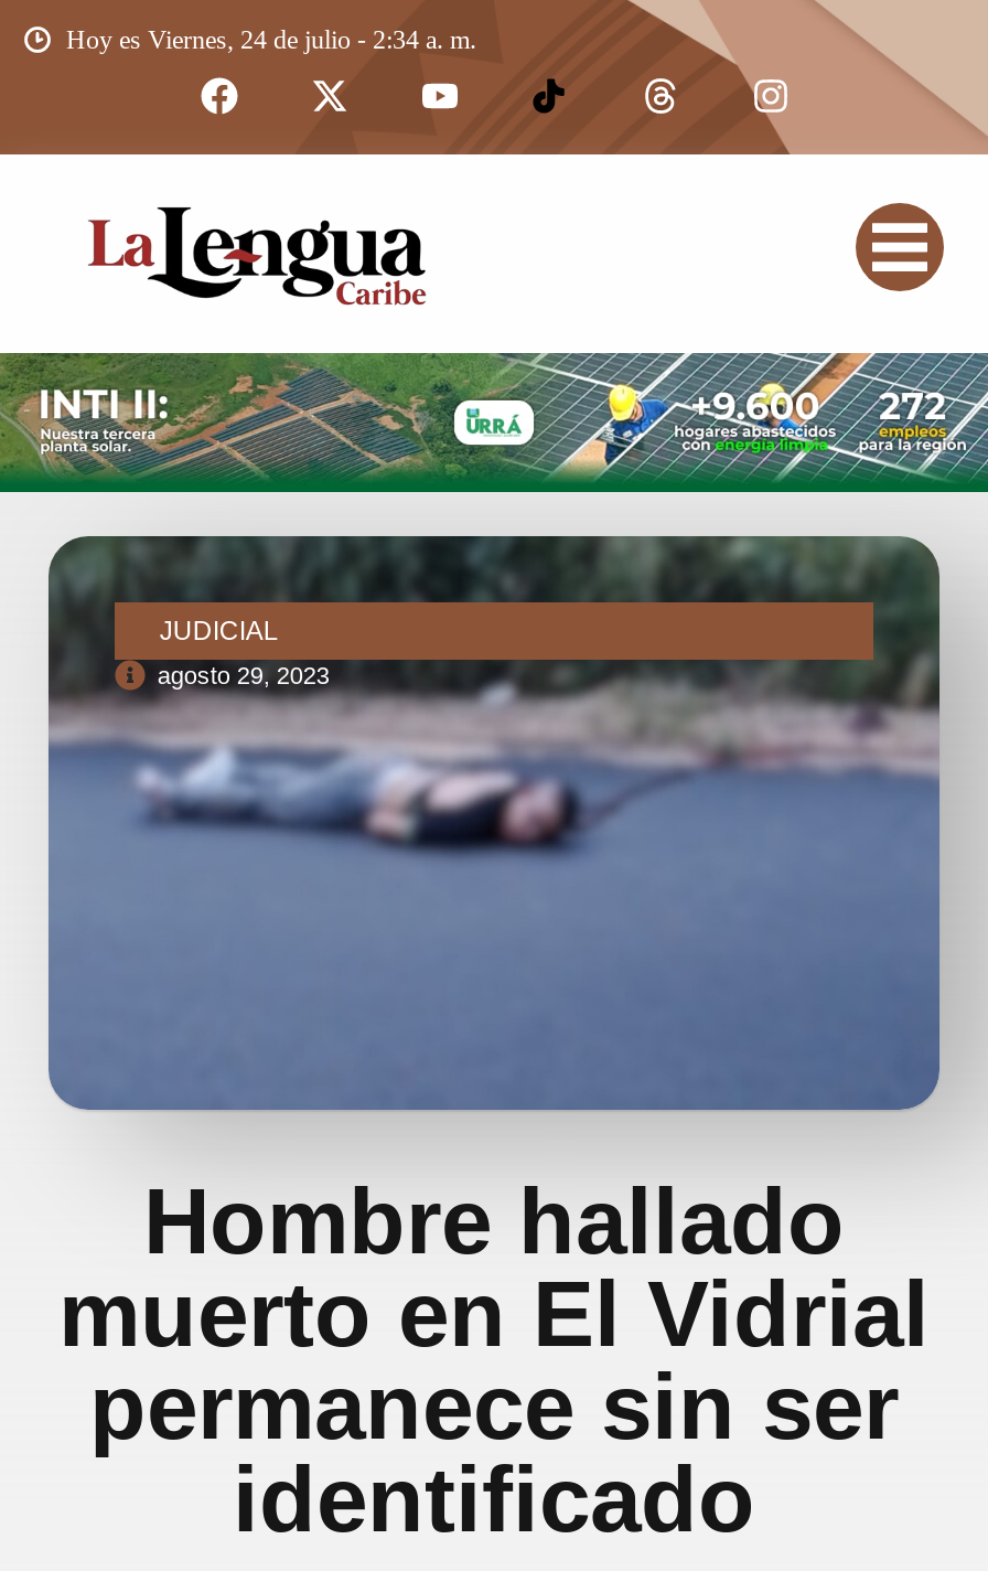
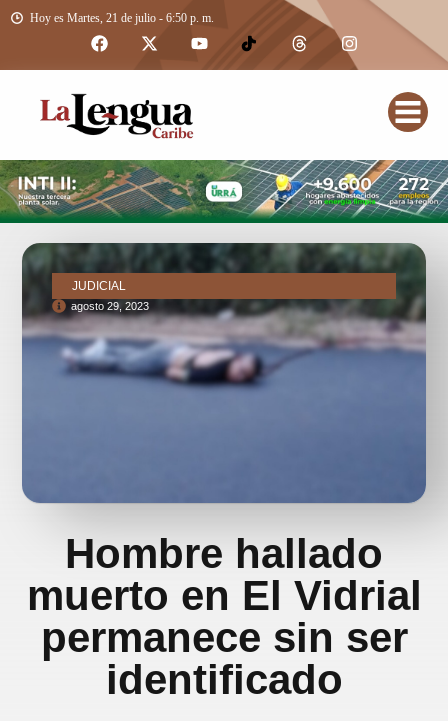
[66,24,476,55] Hoy es Viernes, 24 de julio - 2:34 a. m. -> [30,11,214,25] Hoy es Martes, 21 de julio - 6:50 p. m.

